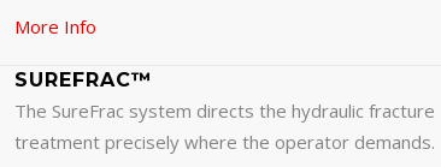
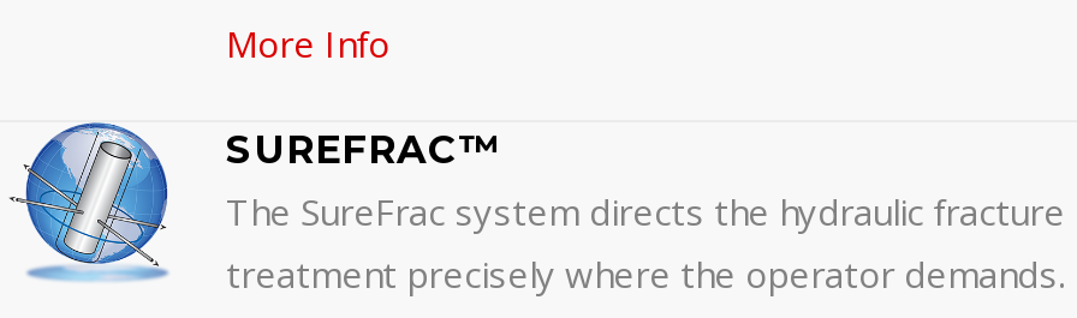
none -> [10,119,171,284] [image]

